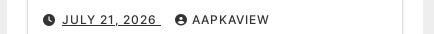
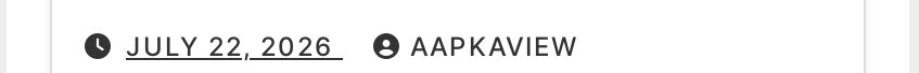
[62,12,161,27] JULY 21, 2026 -> [126,29,343,62] JULY 22, 2026

